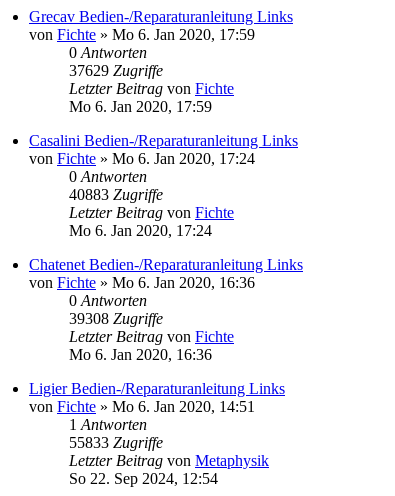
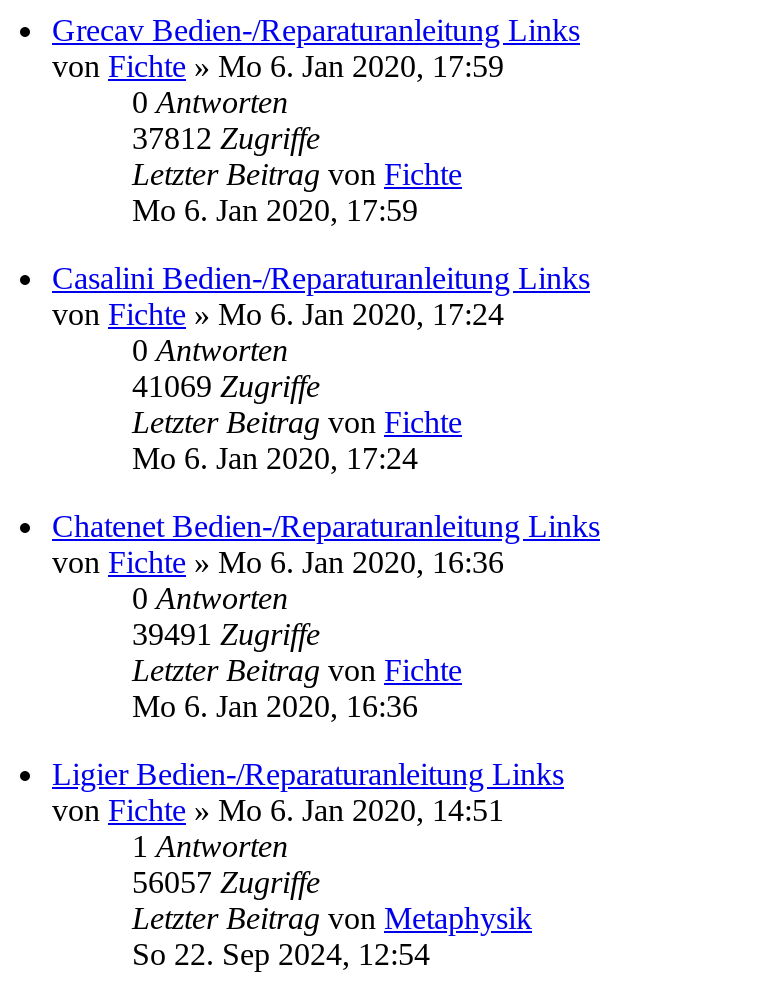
[69,62,163,79] 37629 Zugriffe -> [132,122,320,156] 37812 Zugriffe
[69,186,163,203] 40883 Zugriffe -> [132,370,320,404] 41069 Zugriffe
[69,310,163,327] 39308 Zugriffe -> [132,618,320,652] 39491 Zugriffe
[69,434,163,451] 55833 Zugriffe -> [132,866,320,900] 56057 Zugriffe

